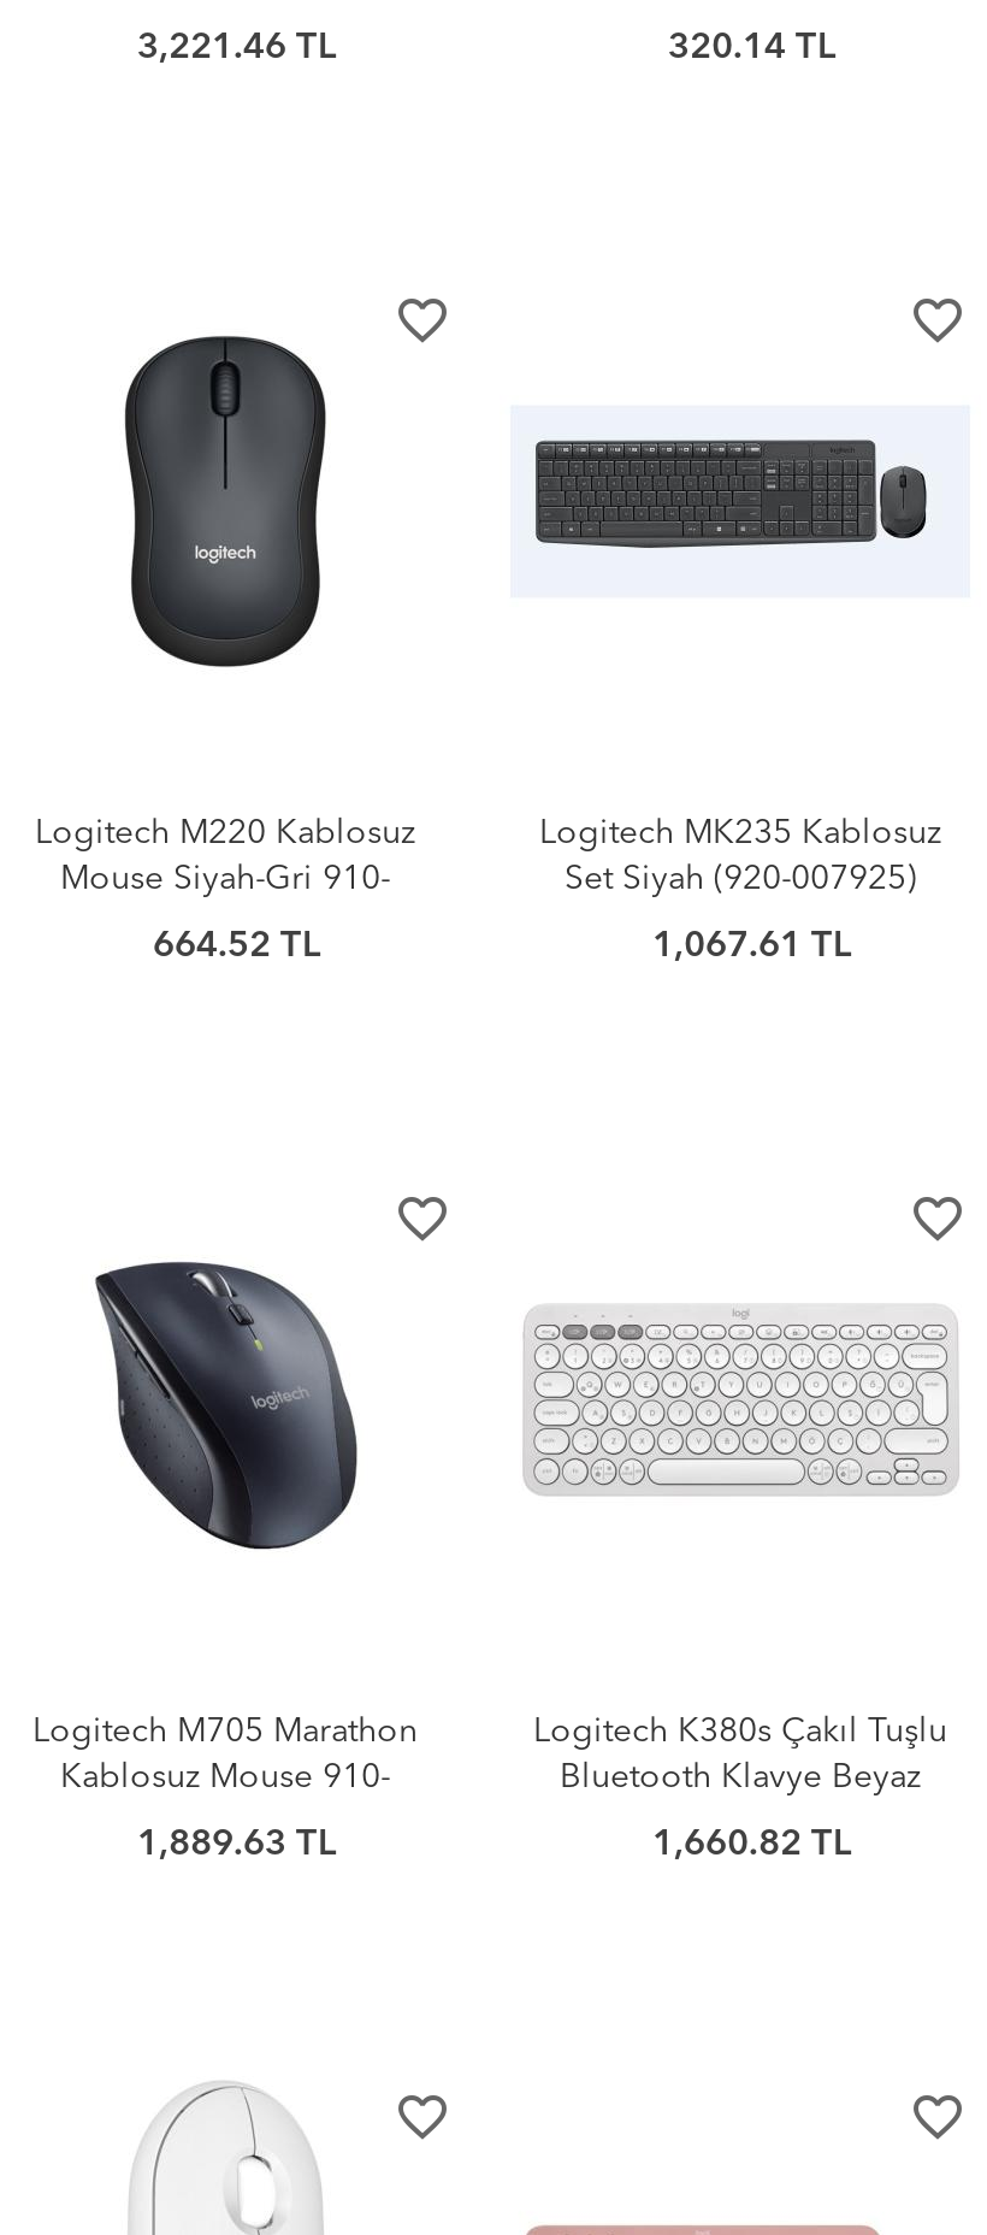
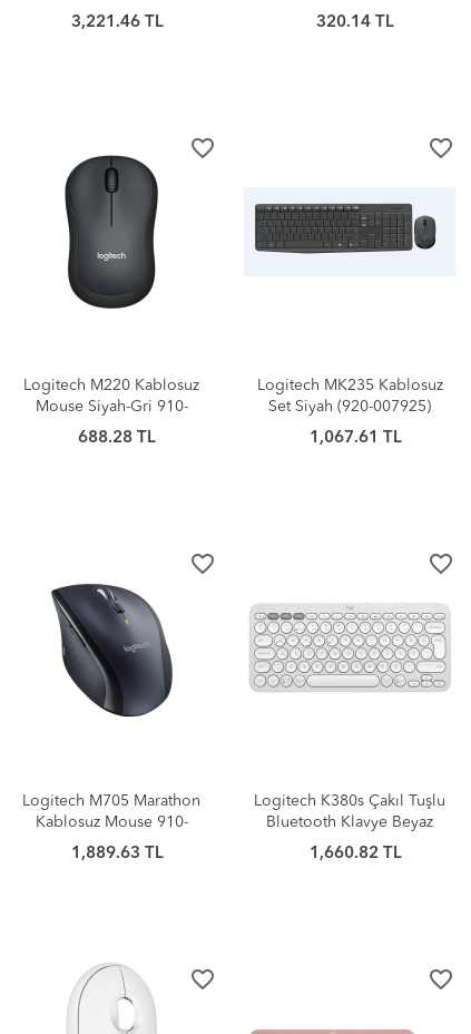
[153,930,321,966] 664.52 TL -> [78,430,156,447] 688.28 TL

